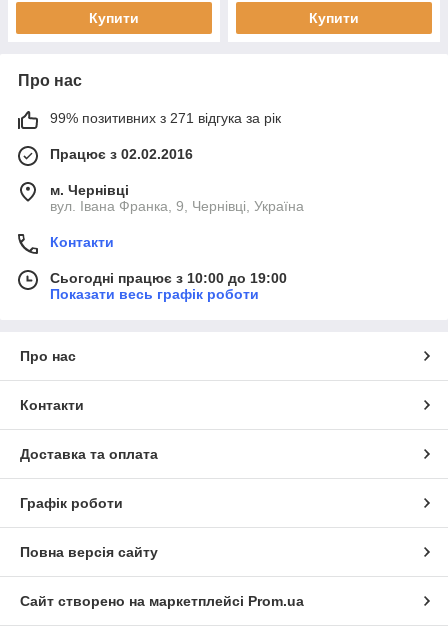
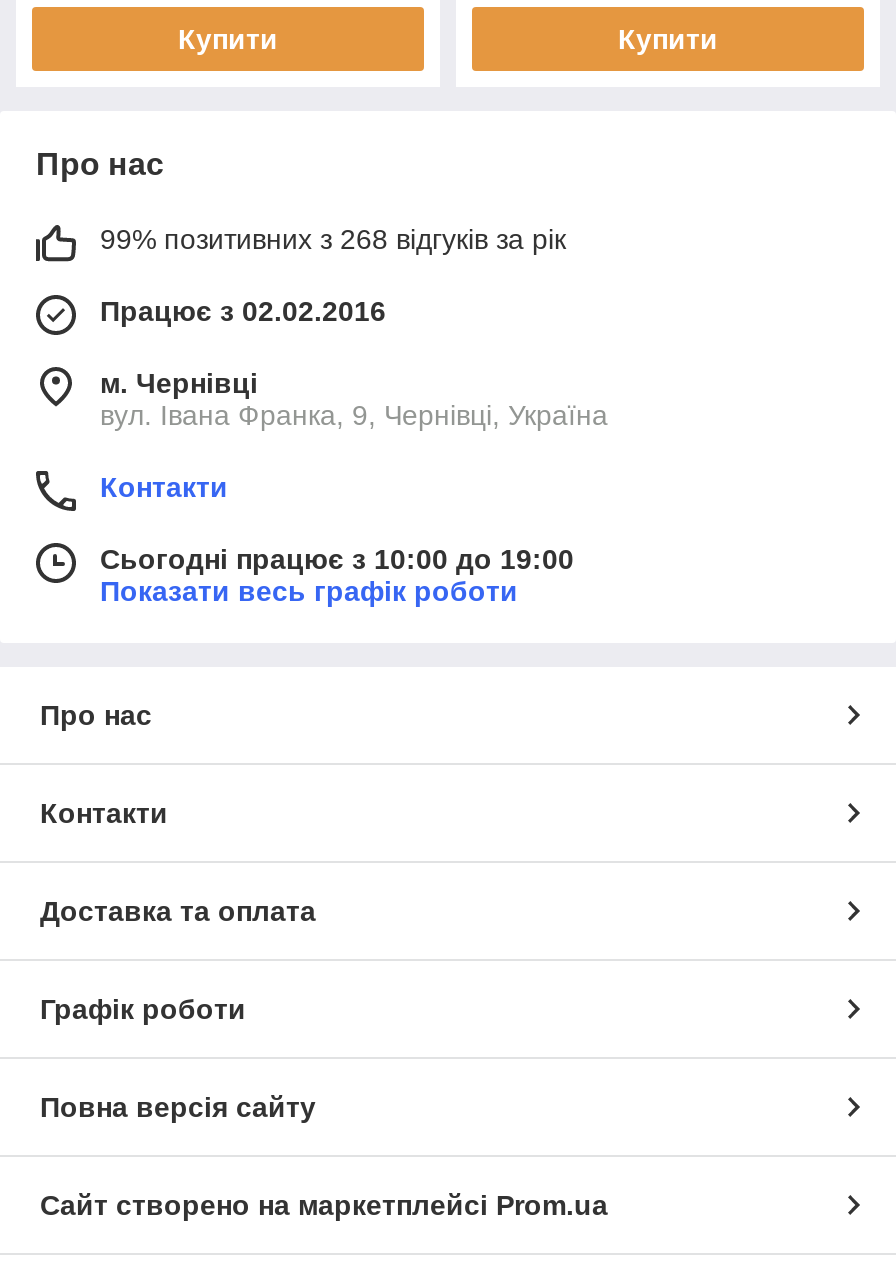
[50,110,281,126] 99% позитивних з 271 відгука за рік -> [100,223,566,255] 99% позитивних з 268 відгуків за рік

